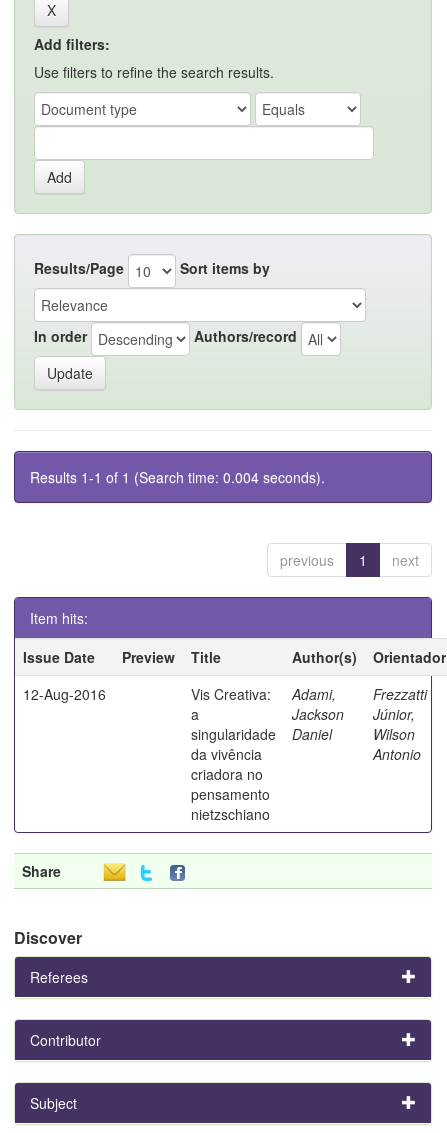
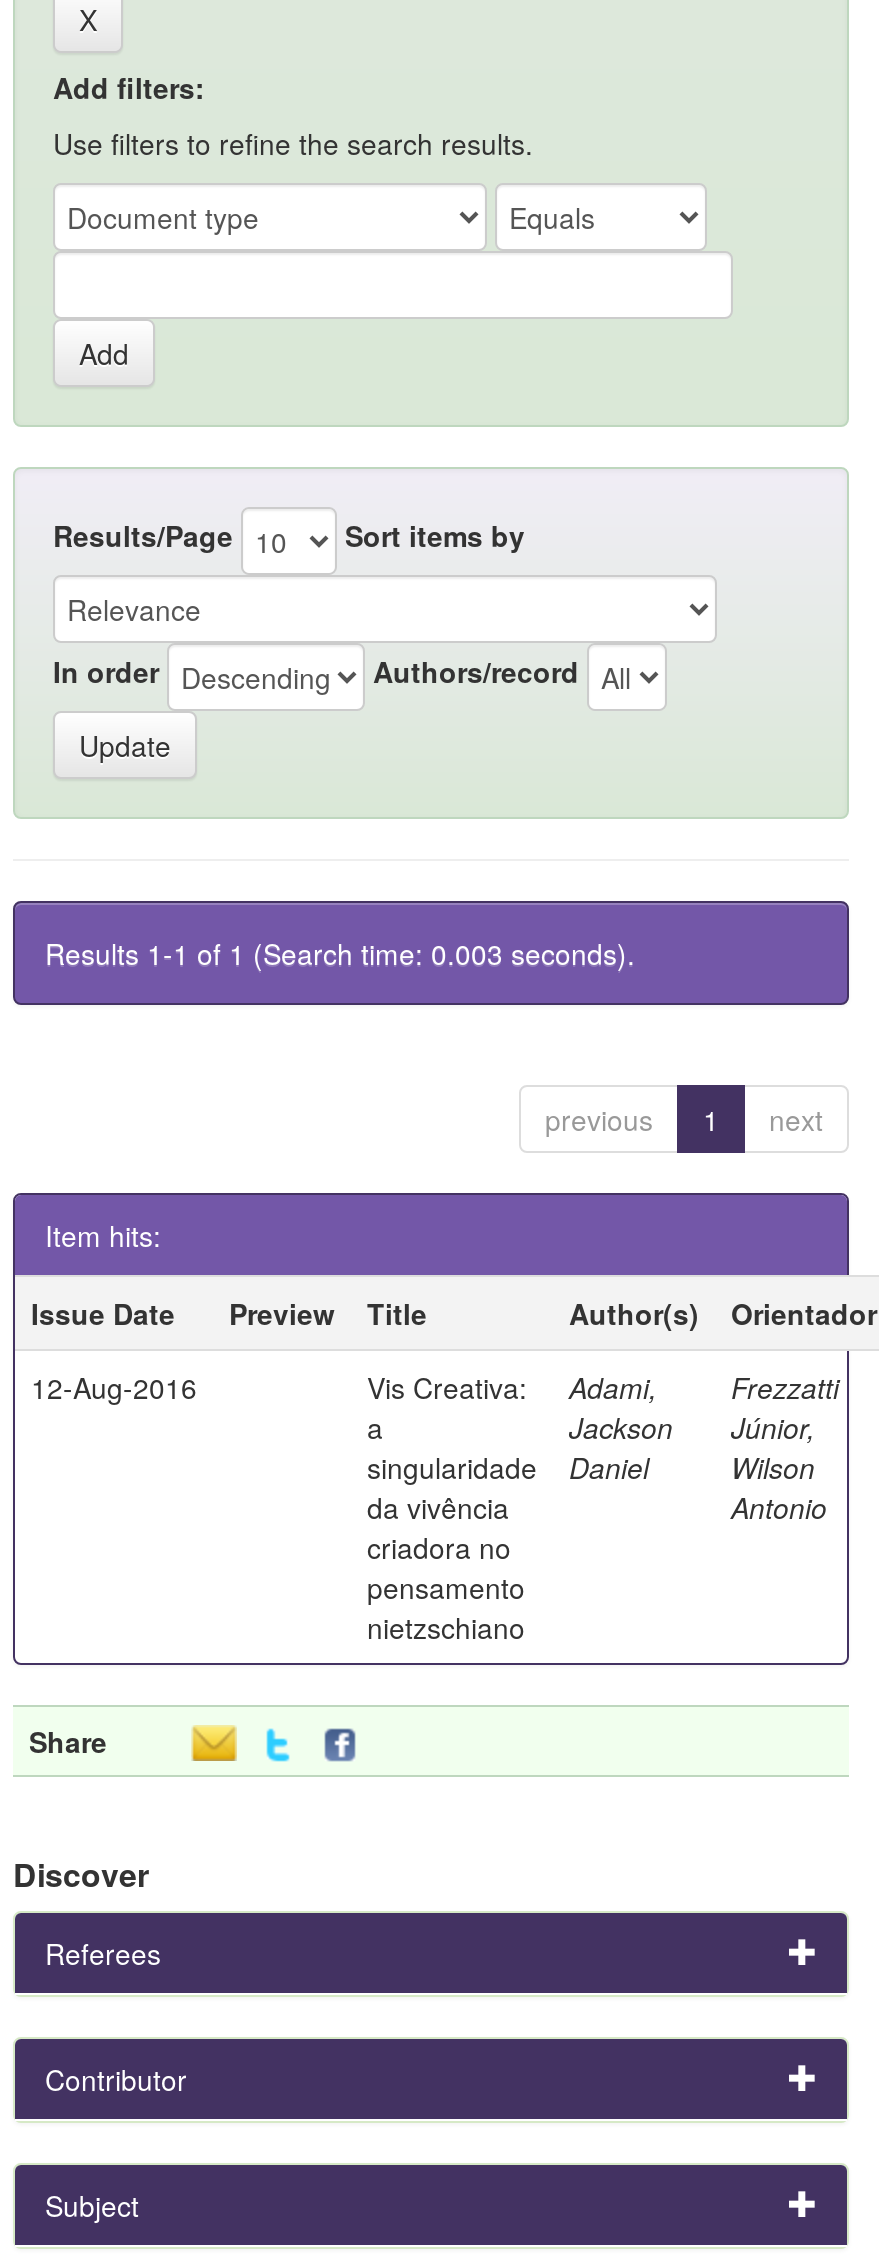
[30,467,325,487] Results 1-1 of 1 (Search time: 0.004 seconds). -> [45,932,635,972] Results 1-1 of 1 (Search time: 0.003 seconds).

